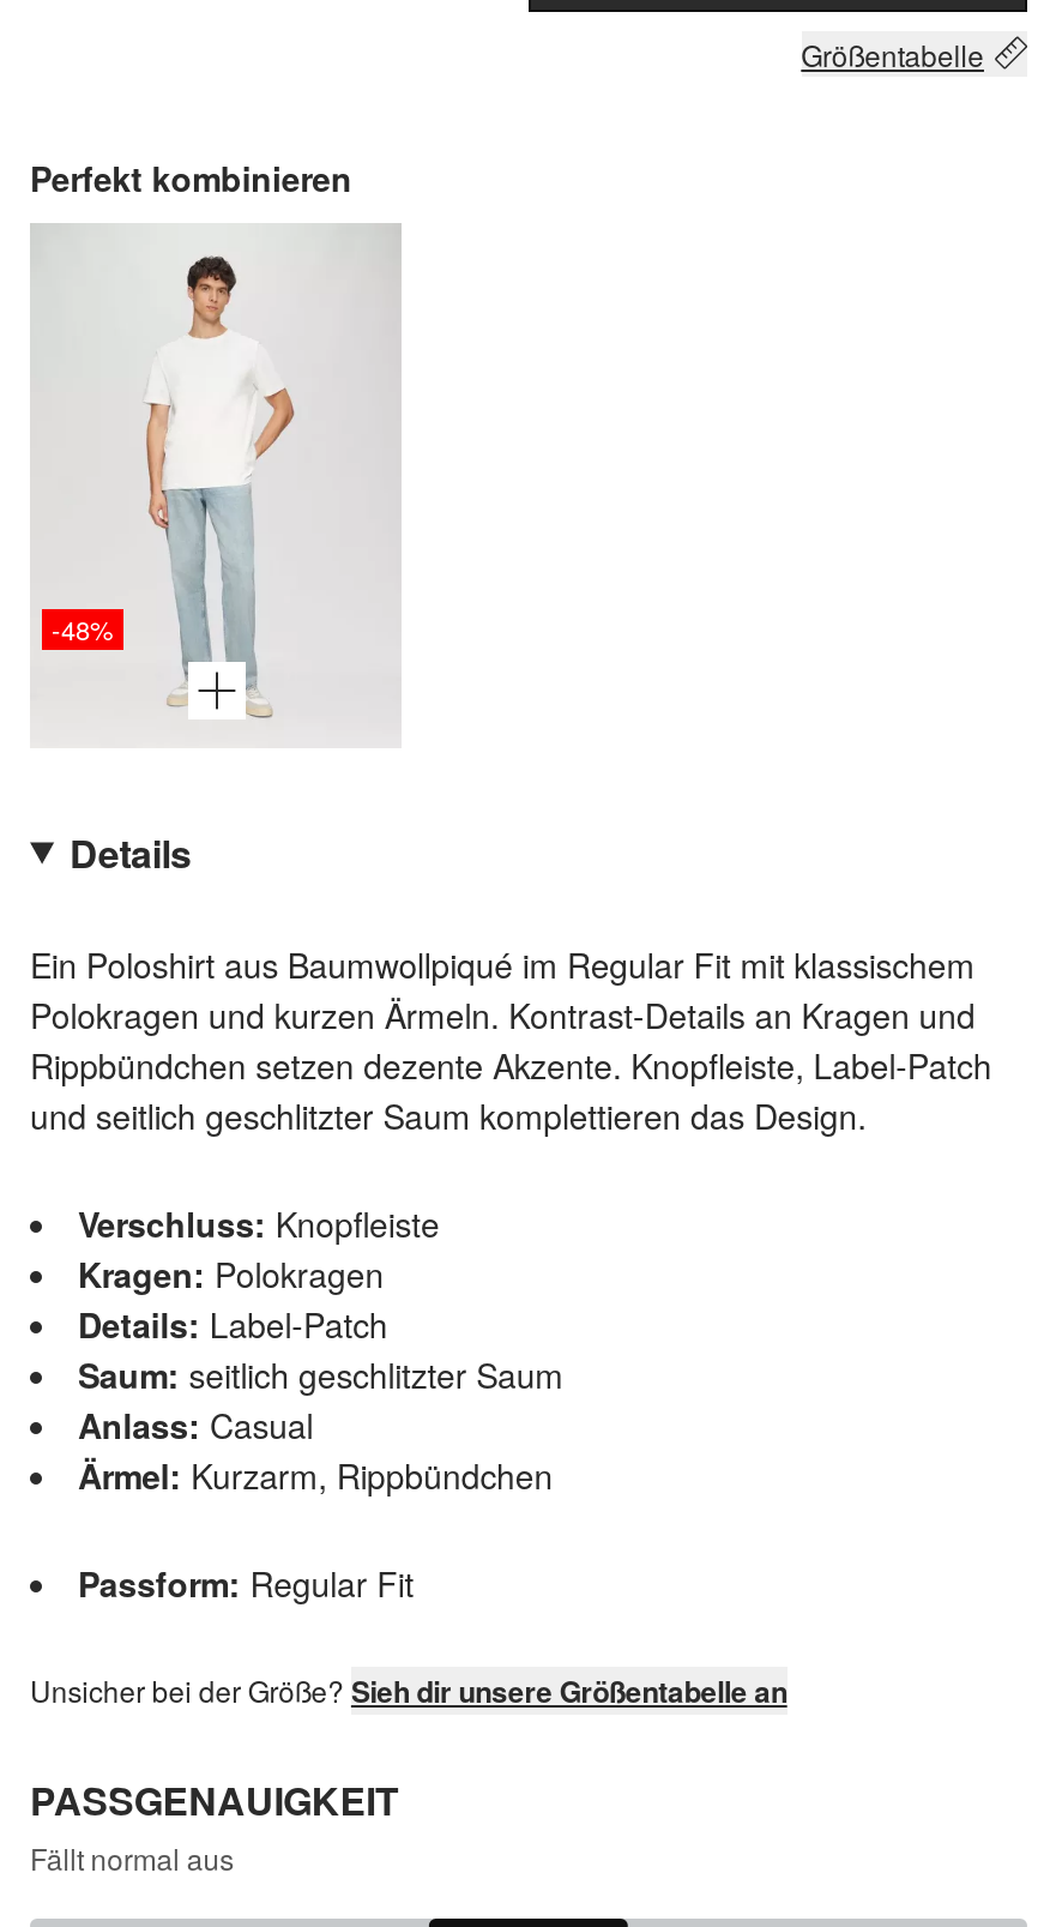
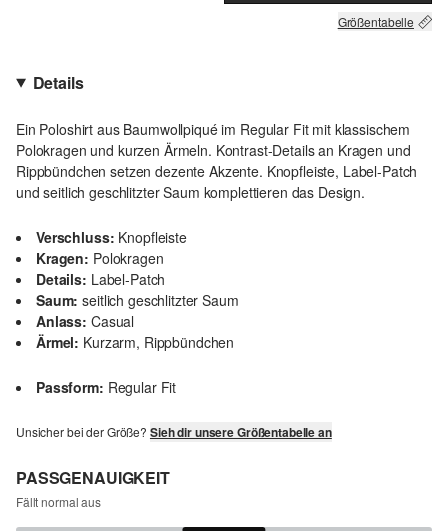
[30,153,352,201] Perfekt kombinieren -> none
[30,222,402,745] [image] | -48% -> none

